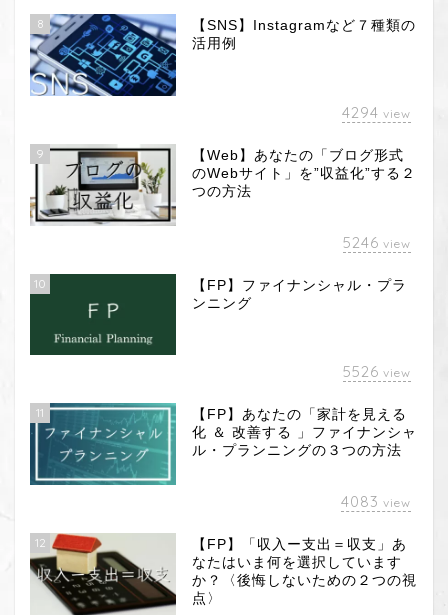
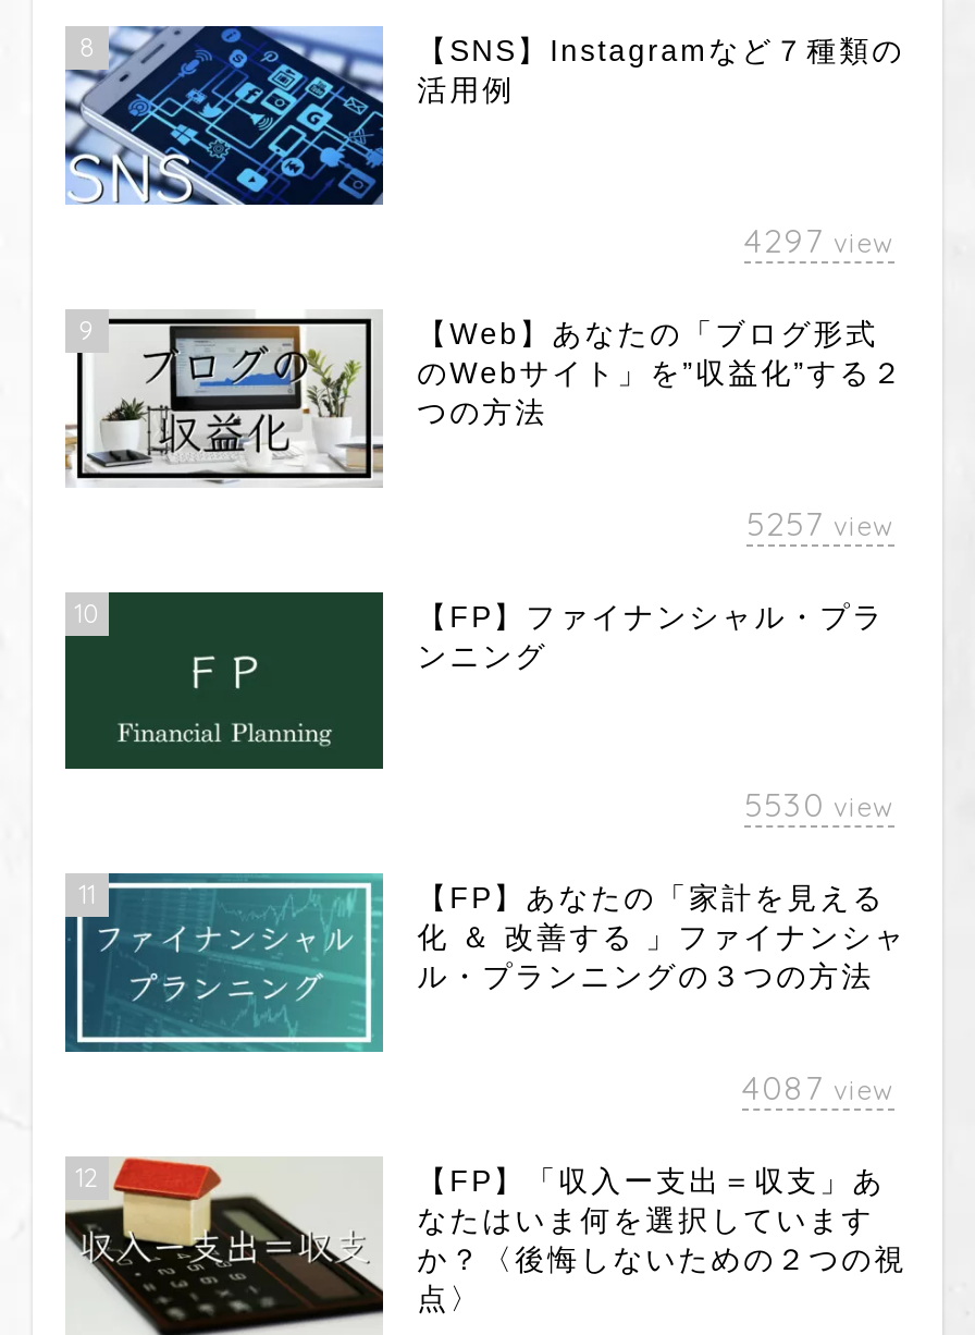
[342,103,411,122] 4294 view -> [744,220,894,261] 4297 view
[343,233,411,252] 5246 view -> [746,502,894,544] 5257 view
[343,362,411,381] 5526 view -> [744,785,894,826] 5530 view
[341,492,411,511] 4083 view -> [742,1068,894,1109] 4087 view

